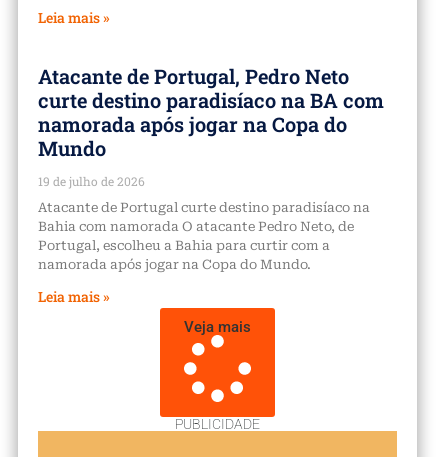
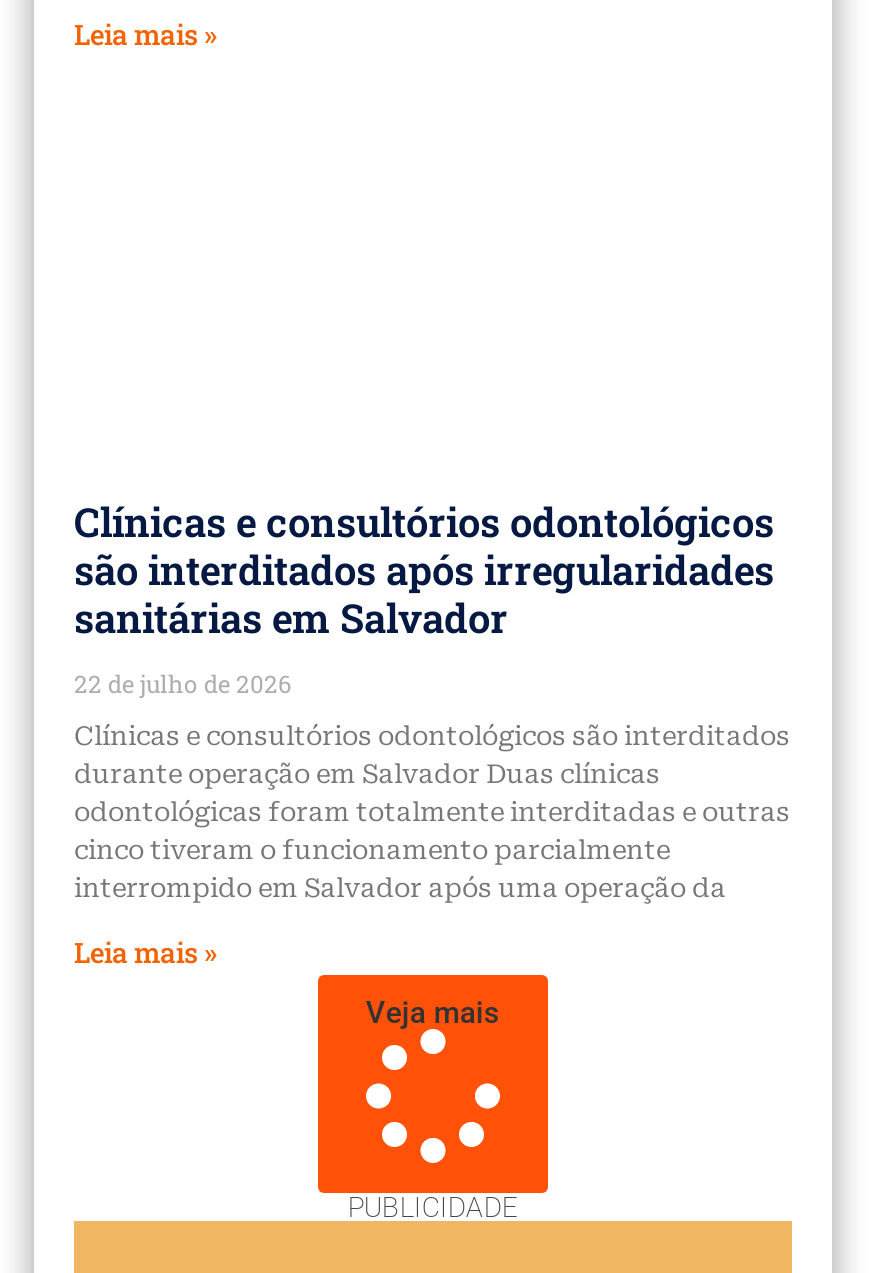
[38,63,384,161] Atacante de Portugal, Pedro Neto | curte destino paradisíaco na BA com | namorada após jogar na Copa do | Mundo -> [74,495,774,643] Clínicas e consultórios odontológicos | são interditados após irregularidades | sanitárias em Salvador
[38,173,145,189] 19 de julho de 2026 -> [74,667,292,699] 22 de julho de 2026
[38,200,370,272] Atacante de Portugal curte destino paradisíaco na | Bahia com namorada O atacante Pedro Neto, de | Portugal, escolheu a Bahia para curtir com a | namorada após jogar na Copa do Mundo. -> [74,721,790,903] Clínicas e consultórios odontológicos são interditados | durante operação em Salvador Duas clínicas | odontológicas foram totalmente interditadas e outras | cinco tiveram o funcionamento parcialmente | interrompido em Salvador após uma operação da

